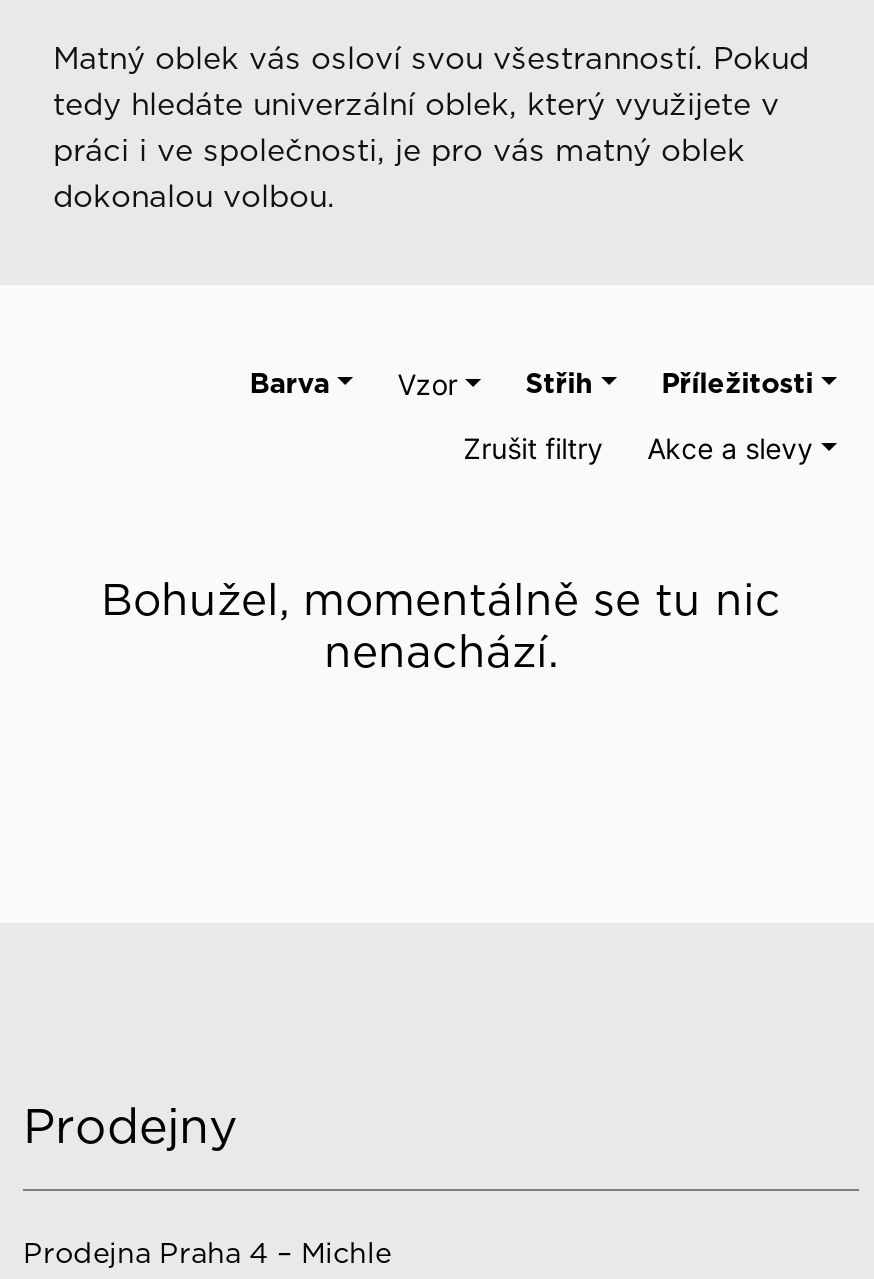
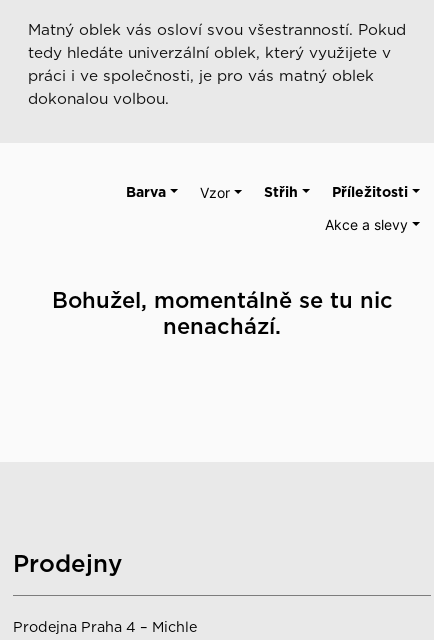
[463,430,603,464] Zrušit filtry -> none

